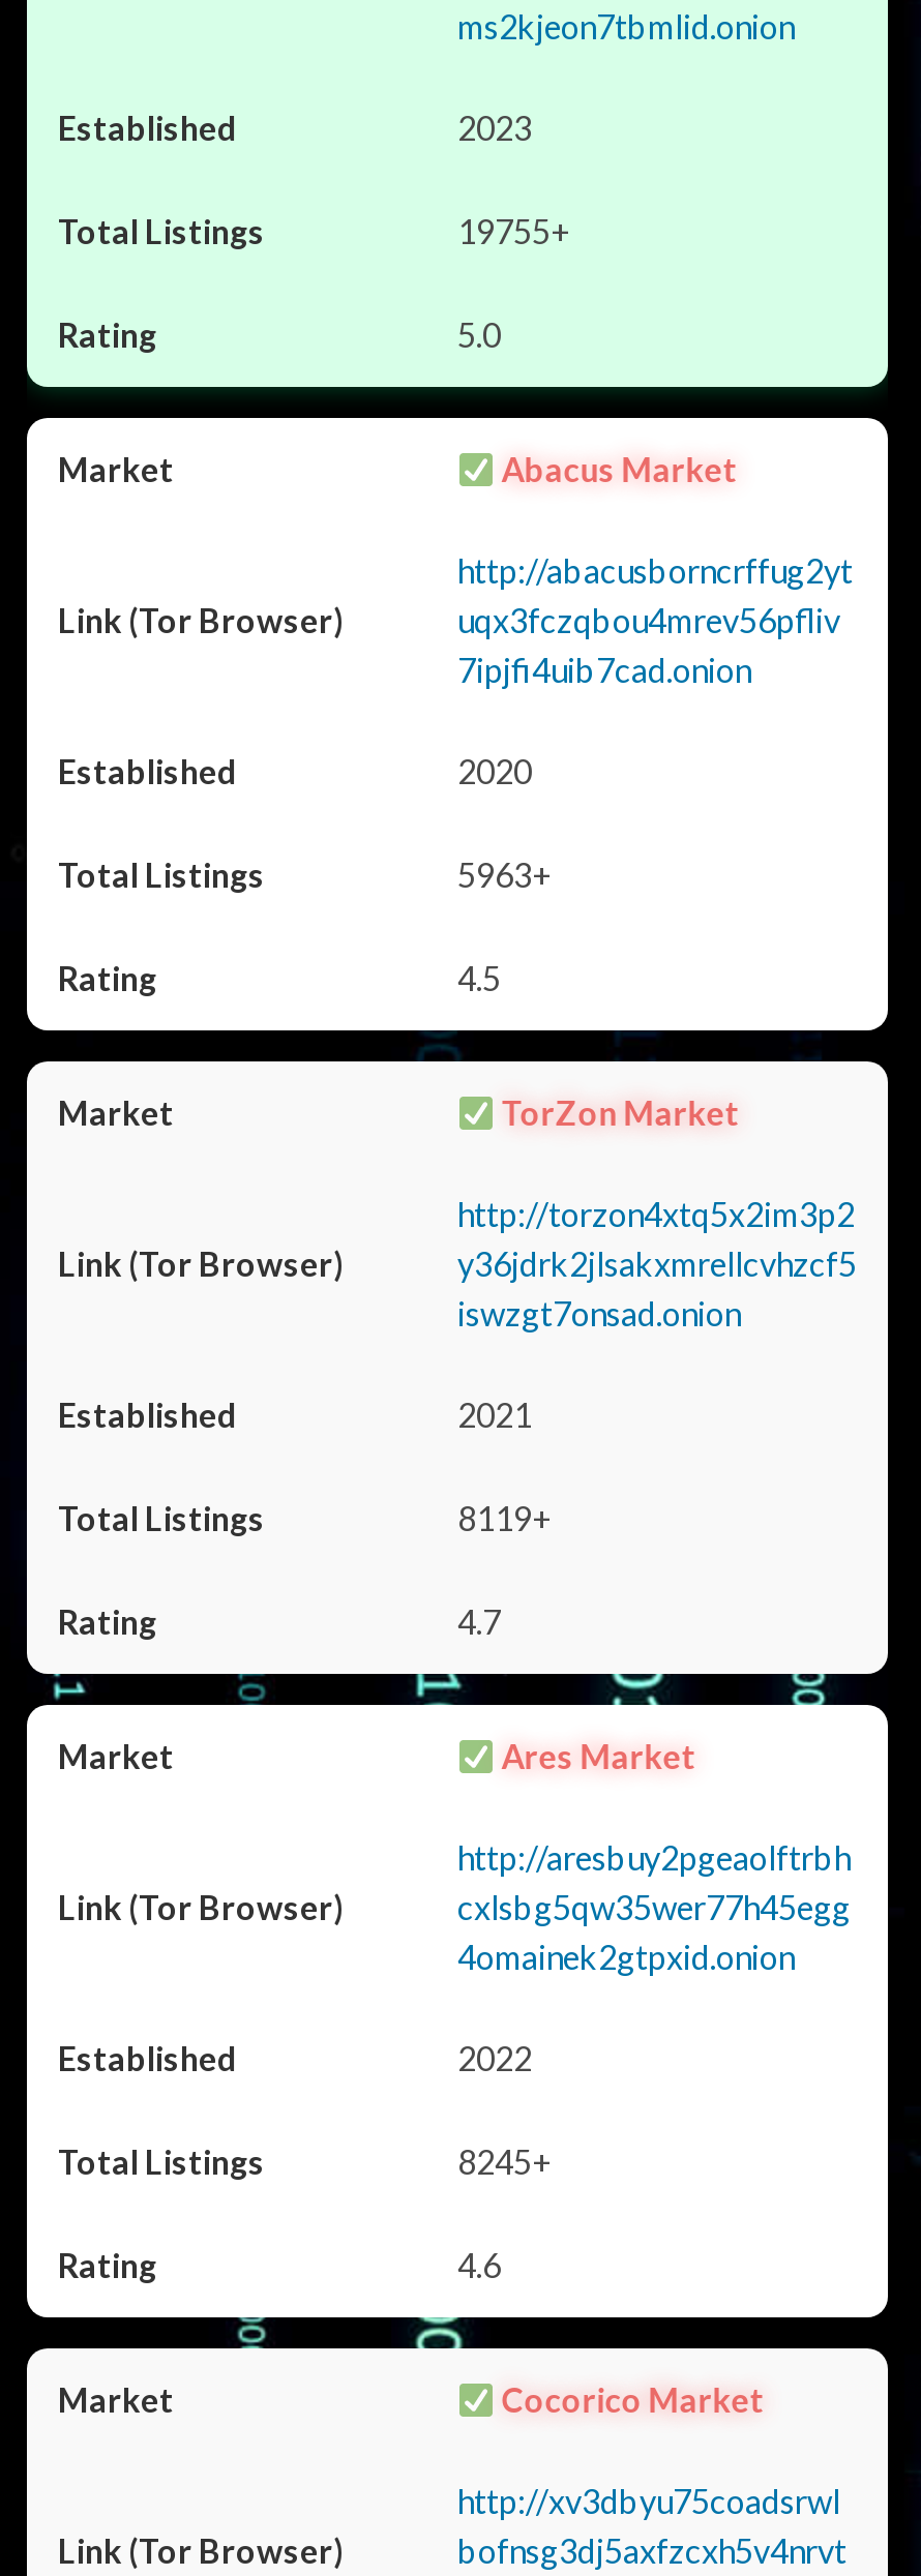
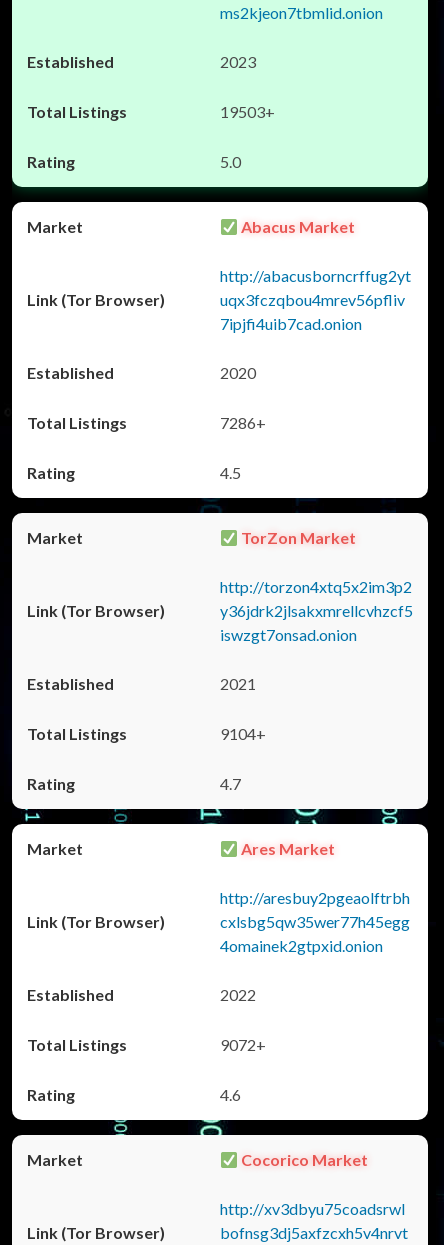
[457,211,571,250] 19755+ -> [220,102,275,121] 19503+
[457,855,553,894] 5963+ -> [220,413,266,432] 7286+
[457,1498,553,1537] 8119+ -> [220,724,266,743] 9104+
[457,2141,553,2181] 8245+ -> [220,1035,266,1054] 9072+

